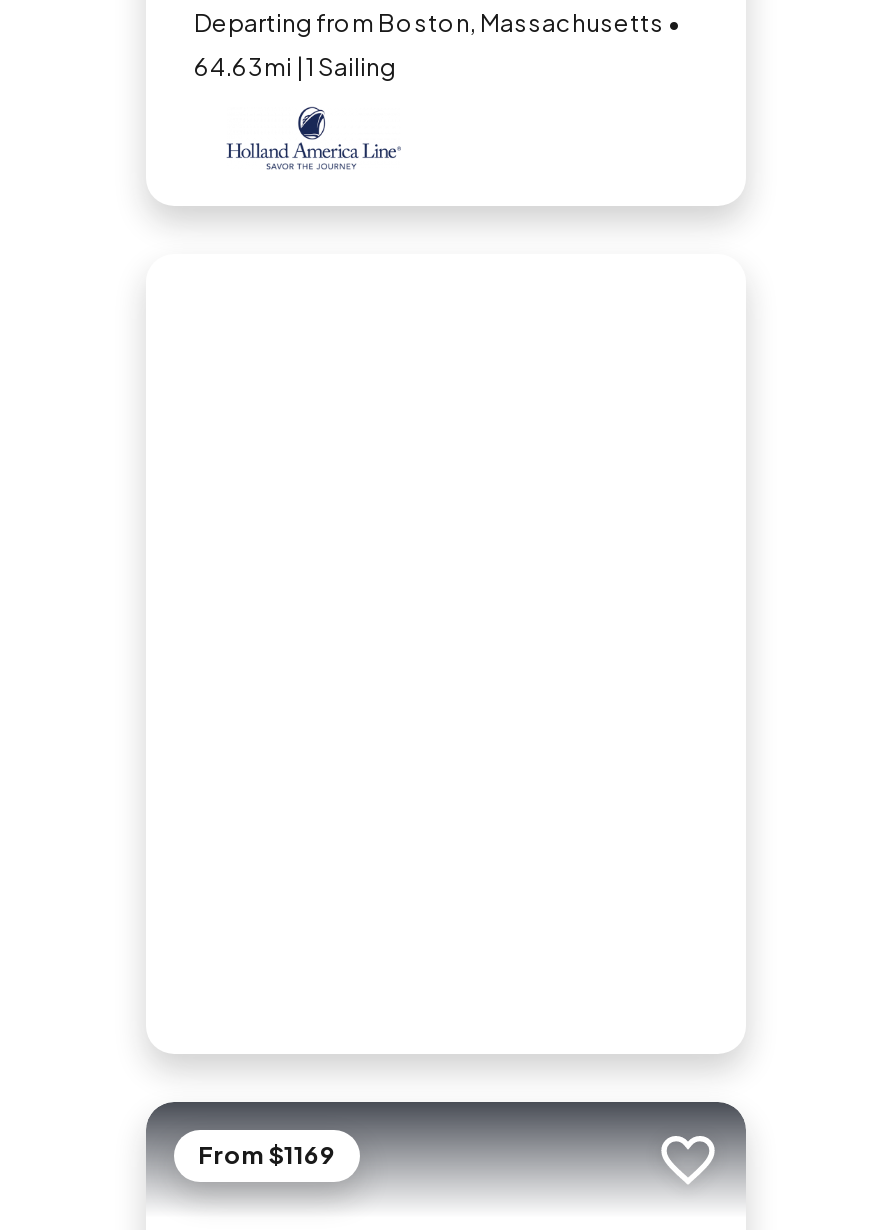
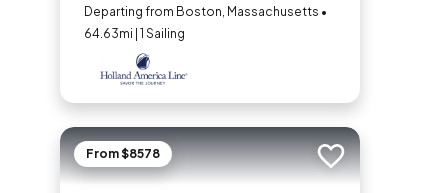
[198,1140,336,1170] From $1169 -> [86,146,160,161] From $8578

